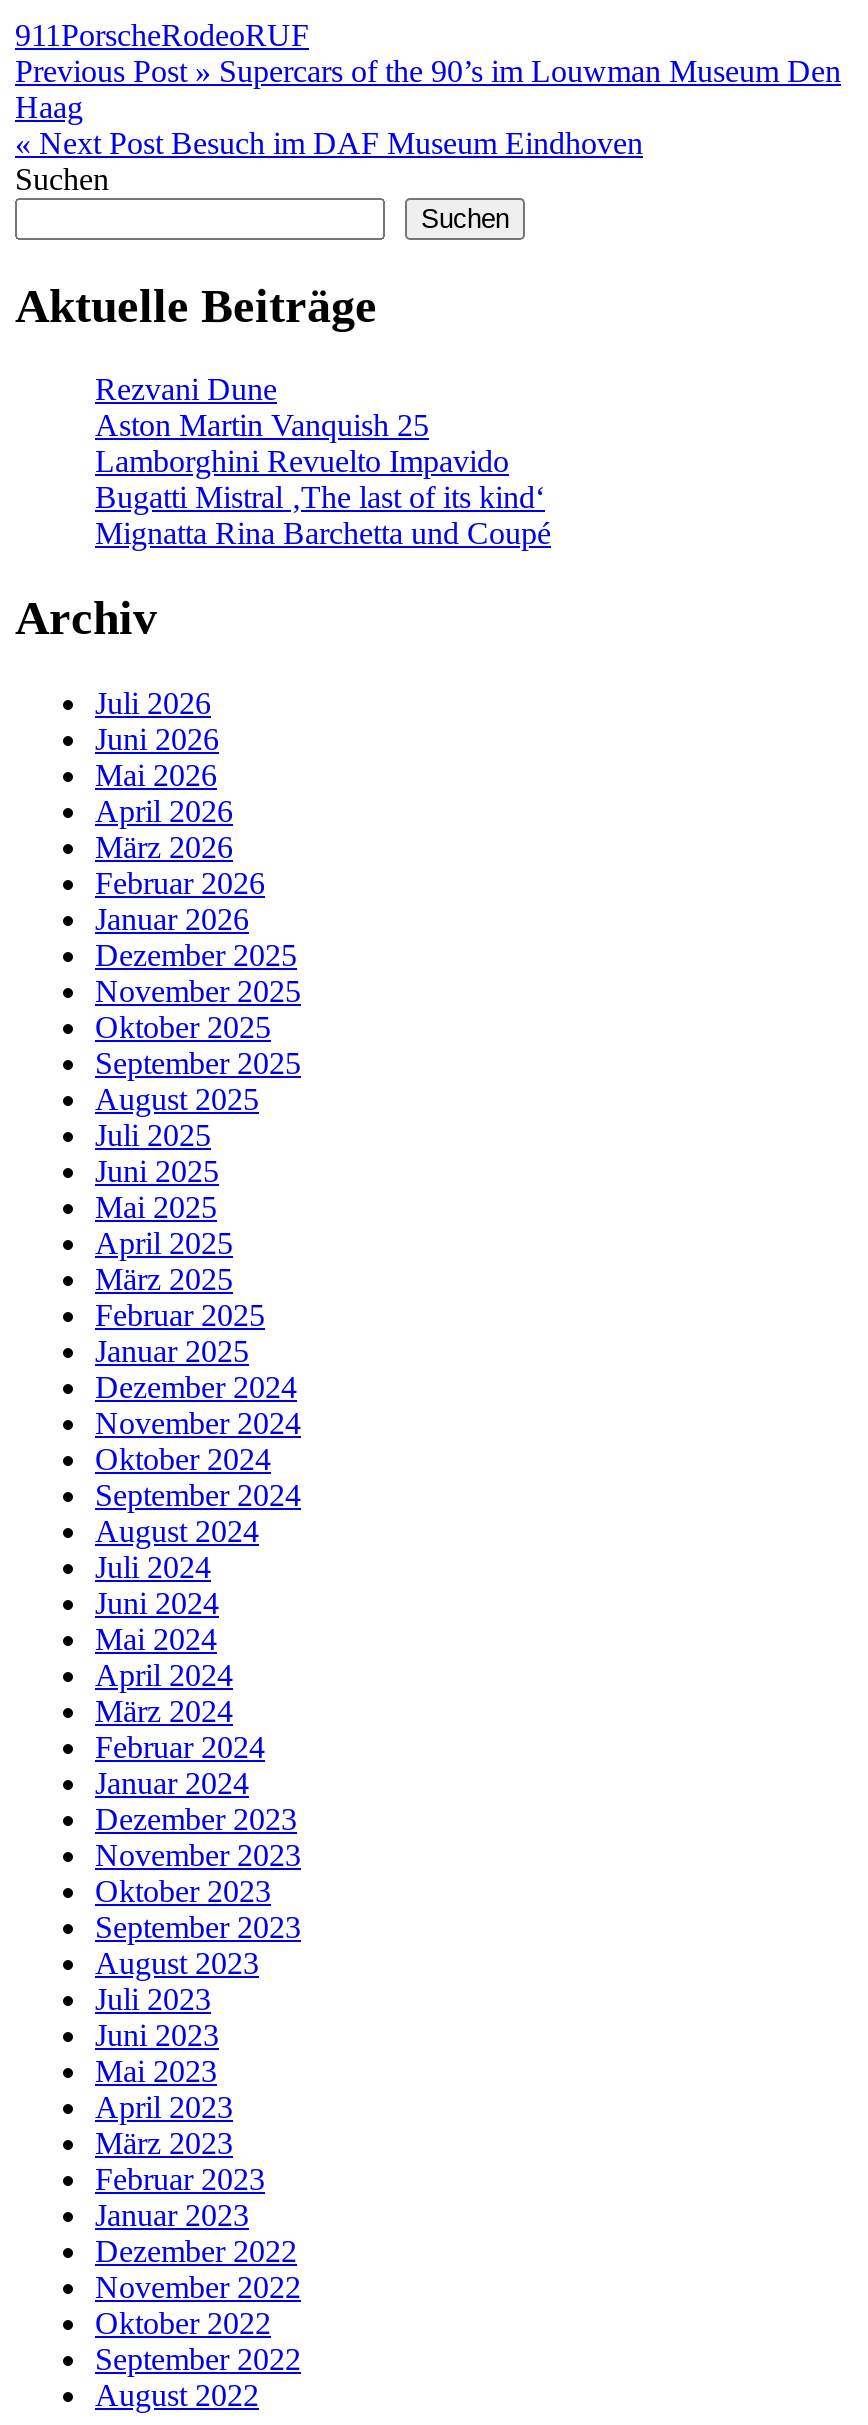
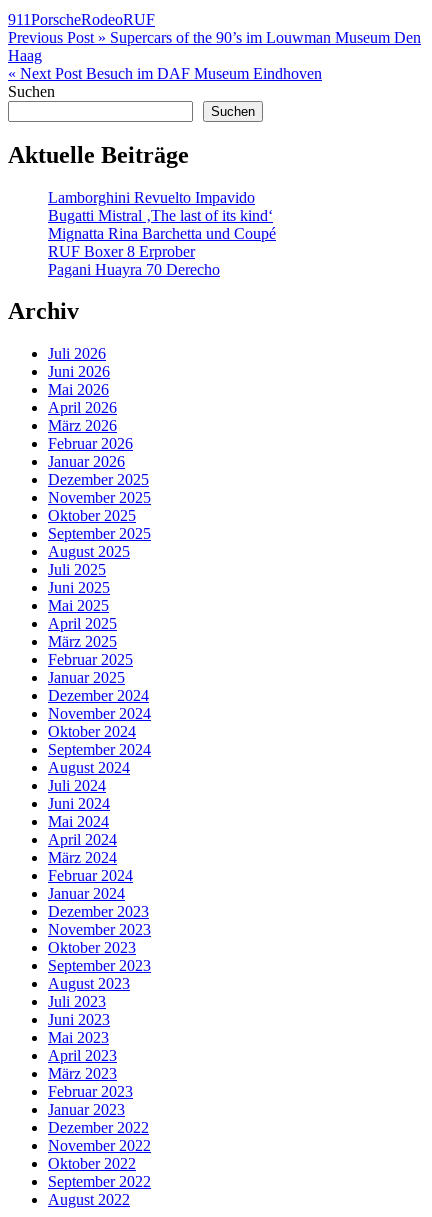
[95,373,429,443] Rezvani Dune | Aston Martin Vanquish 25 -> none
moved [95,445,551,551] -> [48,188,276,241]: Lamborghini Revuelto Impavido | Bugatti Mistral ‚The last of its kind‘ | Mignatta Rina Barchetta und Coupé
none -> [48,242,220,277] RUF Boxer 8 Erprober | Pagani Huayra 70 Derecho

